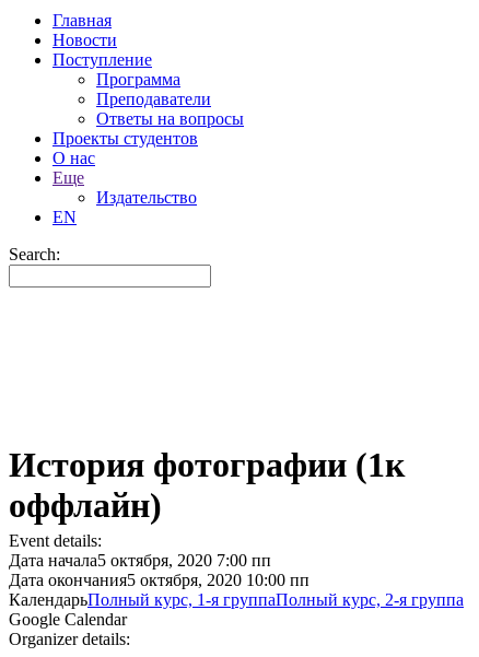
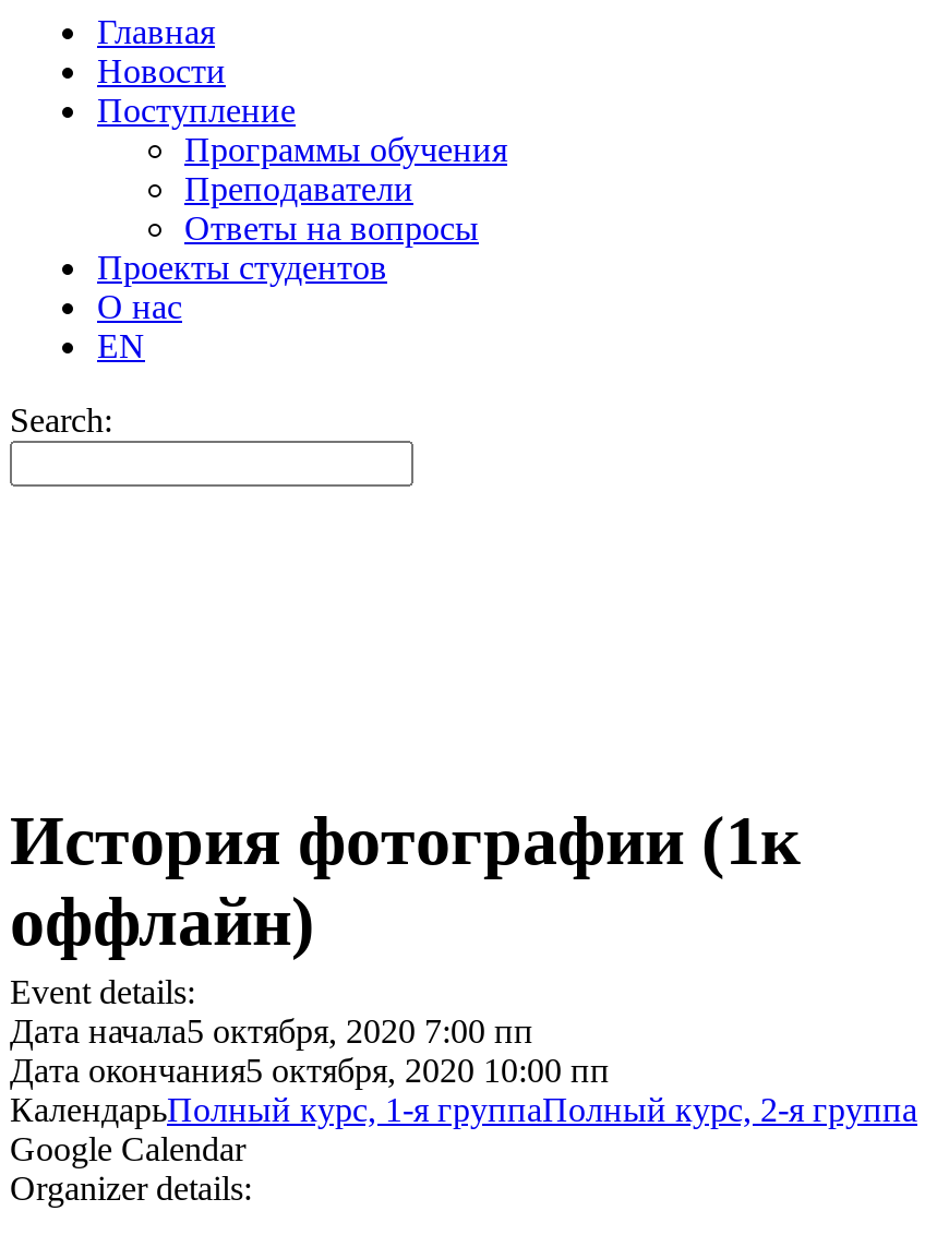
[96,70,180,89] Программа -> [184,131,507,168] Программы обучения
[52,168,197,207] Еще | Издательство -> none

